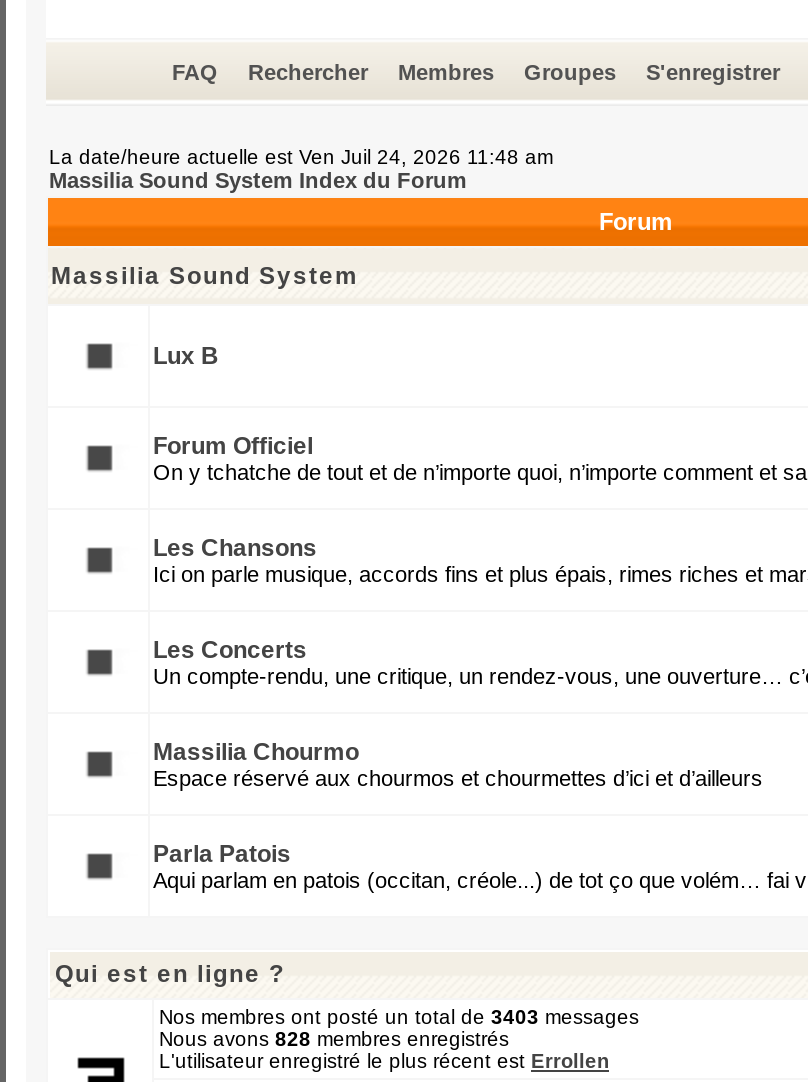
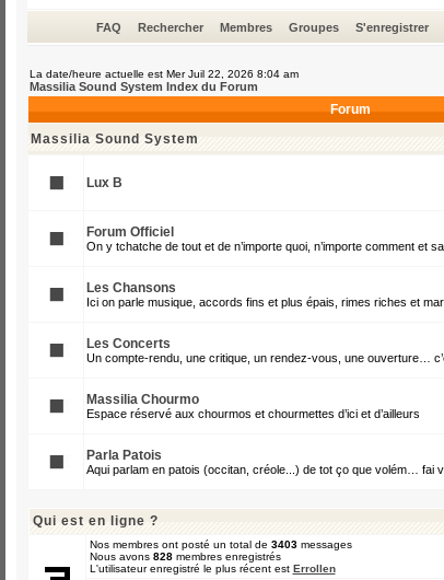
[49,146,553,168] La date/heure actuelle est Ven Juil 24, 2026 11:48 am -> [29,68,298,80] La date/heure actuelle est Mer Juil 22, 2026 8:04 am

